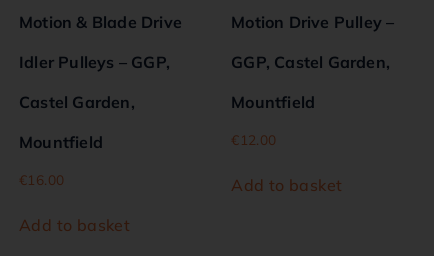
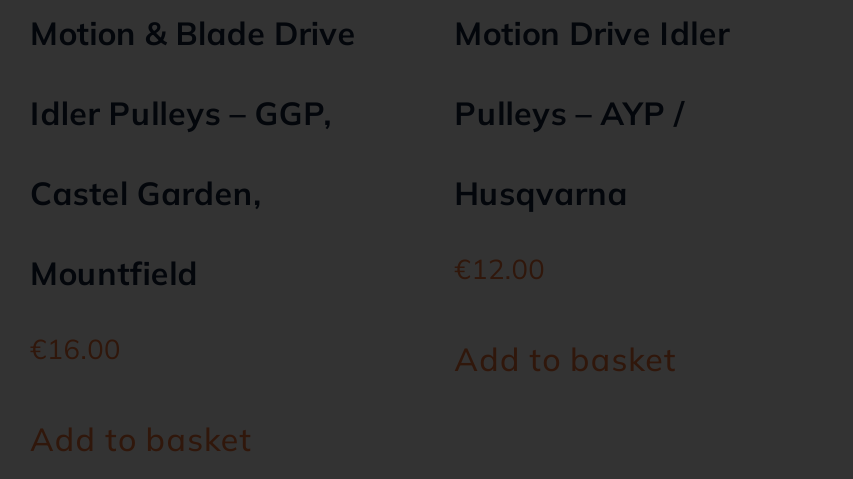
[231,12,394,32] Motion Drive Pulley – -> [454,13,730,53] Motion Drive Idler
[231,52,390,72] GGP, Castel Garden, -> [454,93,684,133] Pulleys – AYP /
[231,92,315,112] Mountfield -> [454,173,628,213] Husqvarna

